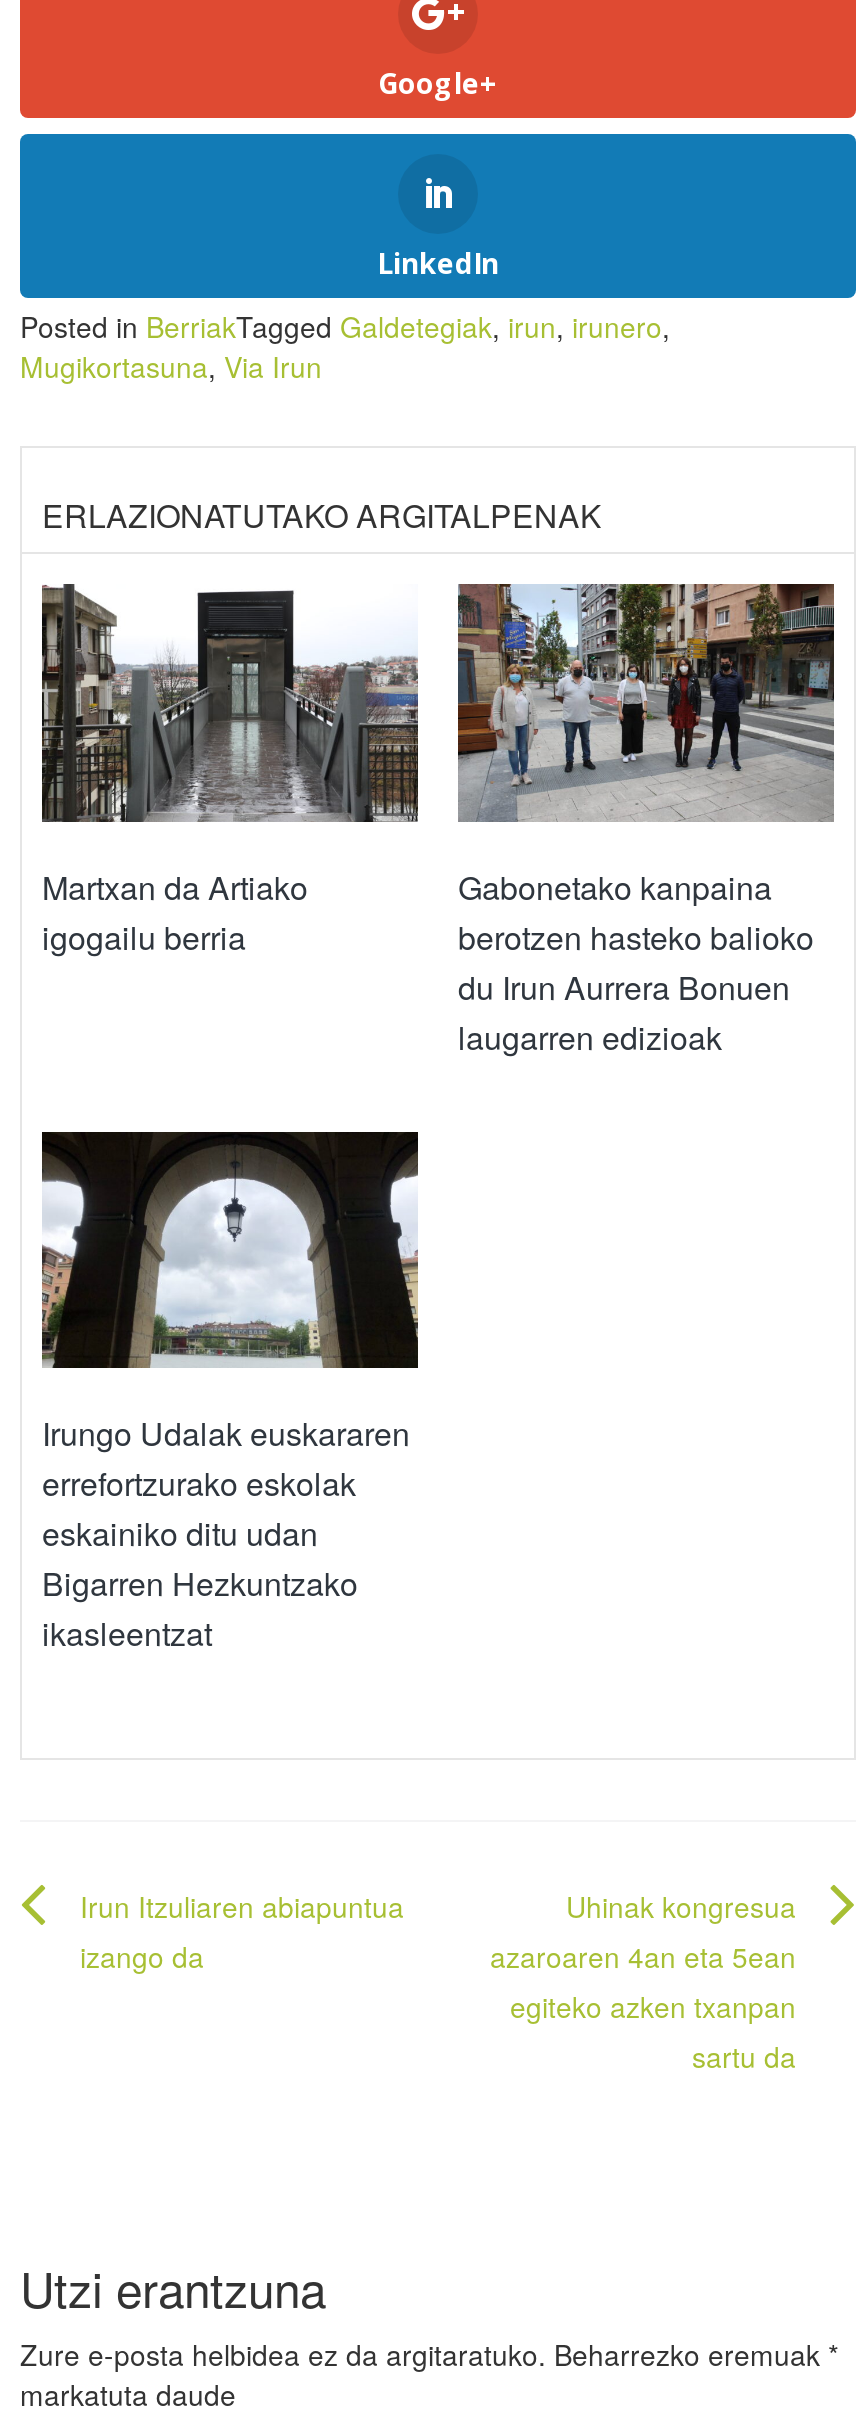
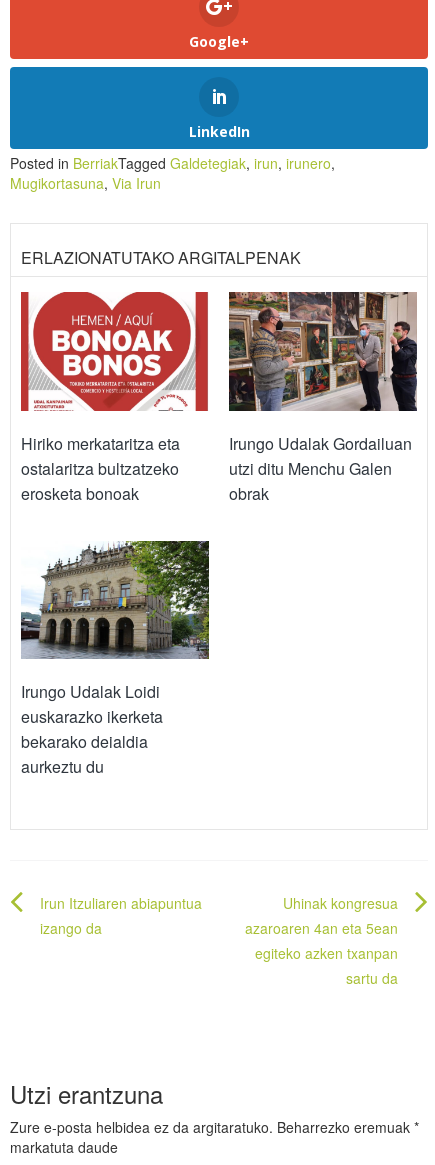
[40,582,420,960] [image] | Martxan da Artiako | igogailu berria -> [20,291,209,505] [image] | Hiriko merkataritza eta | ostalaritza bultzatzeko | erosketa bonoak
[458,584,834,1060] [image] | Gabonetako kanpaina | berotzen hasteko balioko | du Irun Aurrera Bonuen | laugarren edizioak -> [229,291,417,505] [image] | Irungo Udalak Gordailuan | utzi ditu Menchu Galen | obrak
[40,1130,418,1657] [image] | Irungo Udalak euskararen | errefortzurako eskolak | eskainiko ditu udan | Bigarren Hezkuntzako | ikasleentzat -> [21,540,210,778] [image] | Irungo Udalak Loidi | euskarazko ikerketa | bekarako deialdia | aurkeztu du

